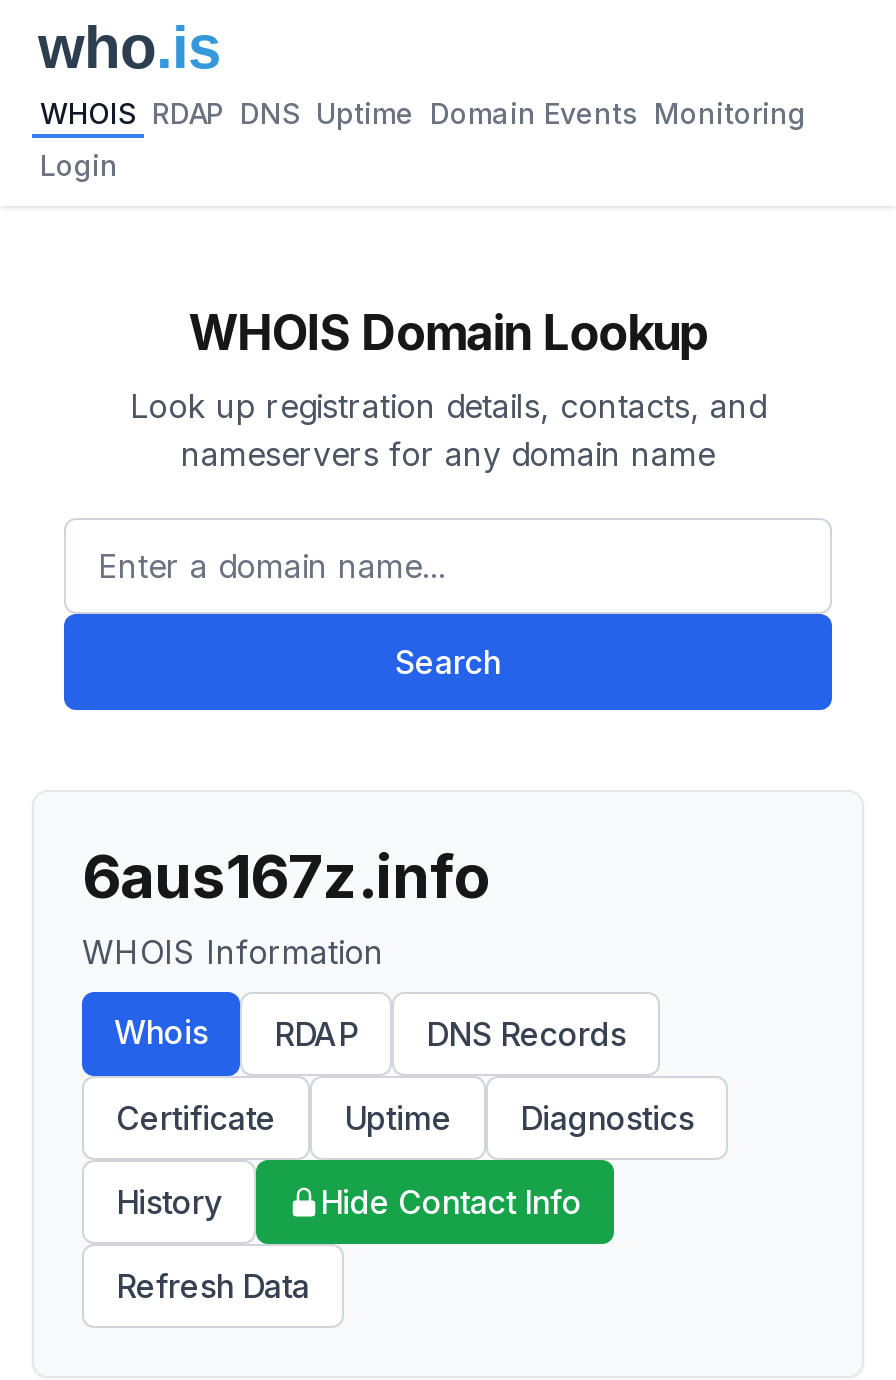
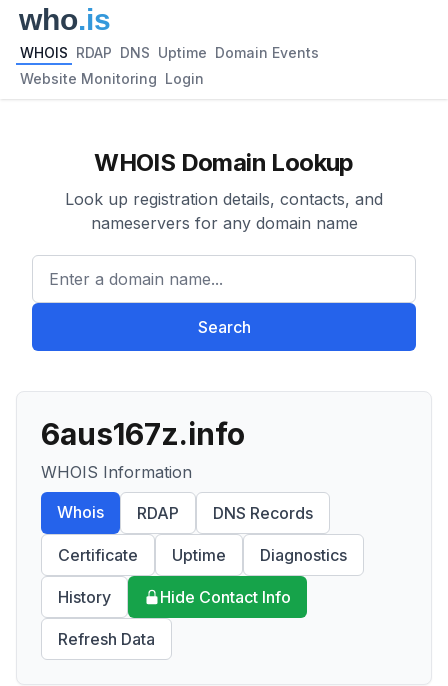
[40,96,806,130] WHOIS RDAP DNS Uptime Domain Events Monitoring -> [20,44,319,61] WHOIS RDAP DNS Uptime Domain Events
[40,148,118,182] Login -> [20,70,204,87] Website Monitoring Login

